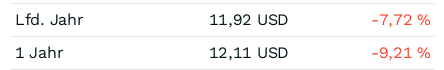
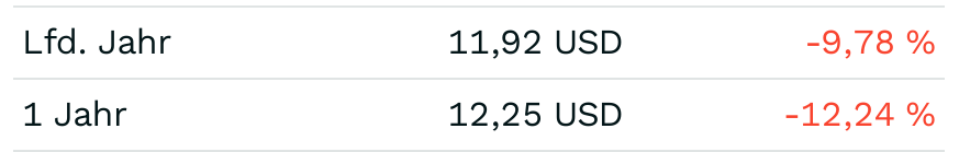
[371,10,431,29] -7,72% -> [804,21,936,62] -9,78%
[209,43,289,62] 12,11 USD -> [448,93,624,135] 12,25 USD
[371,43,431,62] -9,21% -> [783,93,936,135] -12,24%

